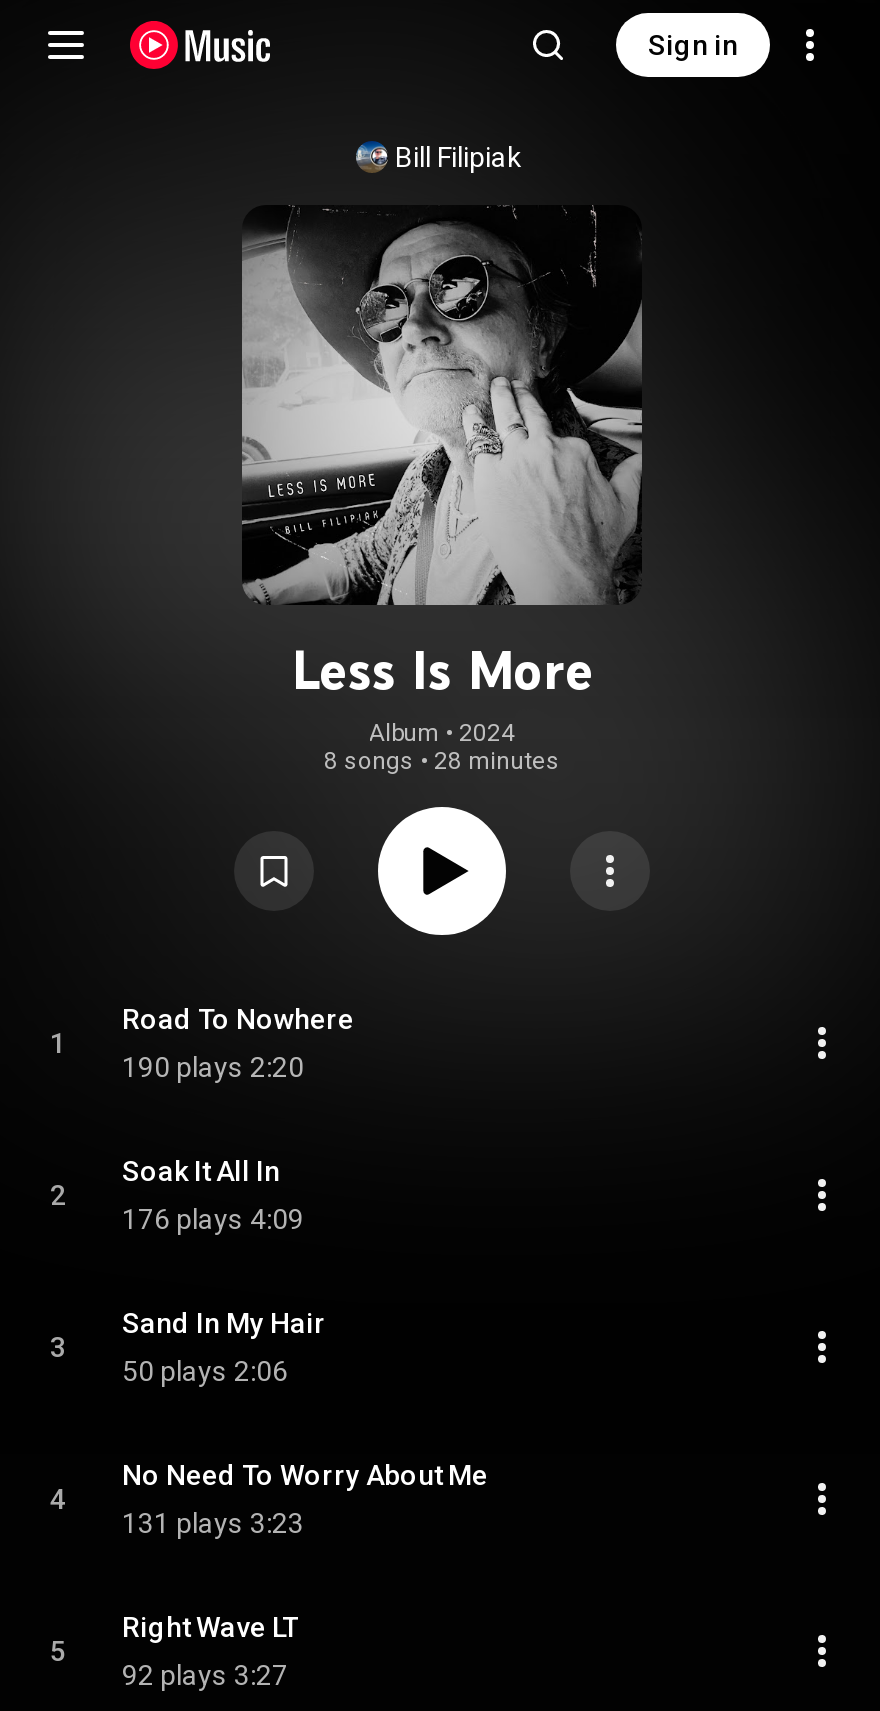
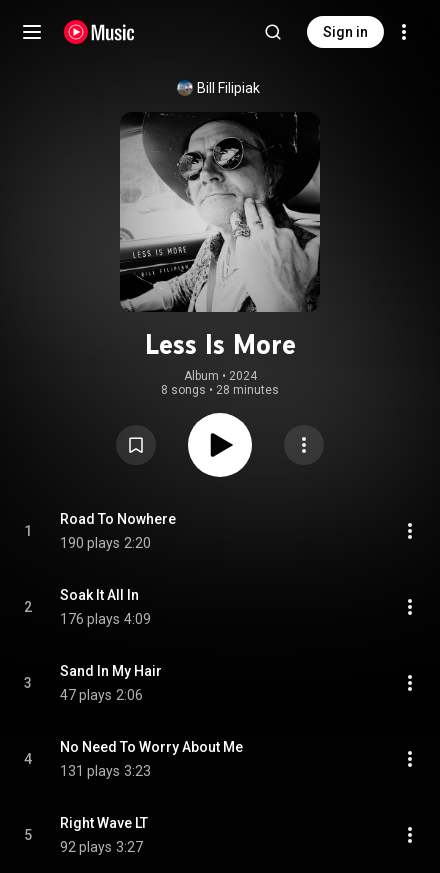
[122,1355,288,1387] 50 plays 2:06 -> [60,687,143,703] 47 plays 2:06

